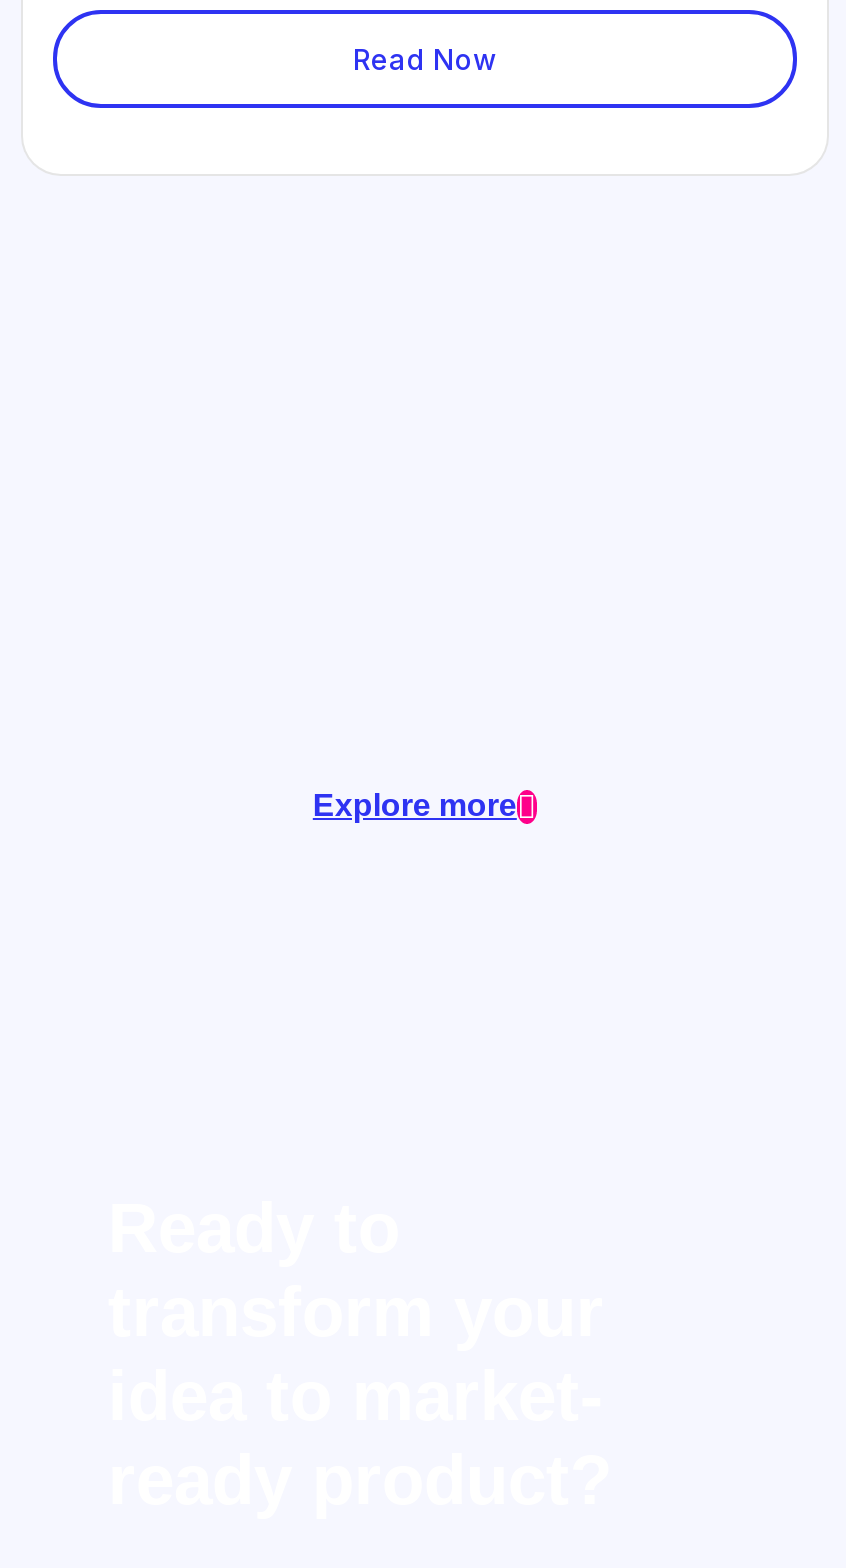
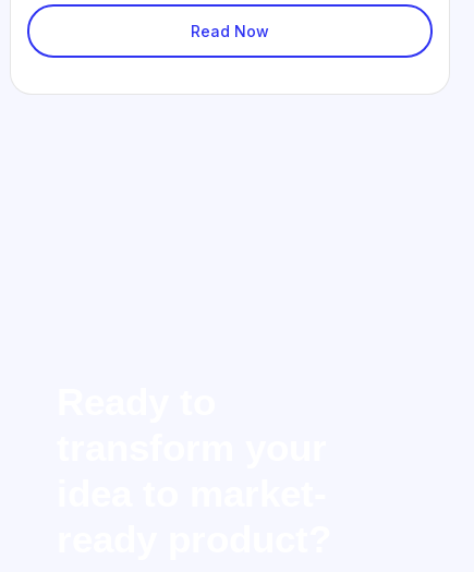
[313,789,517,823] Explore more -> none

